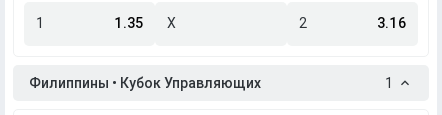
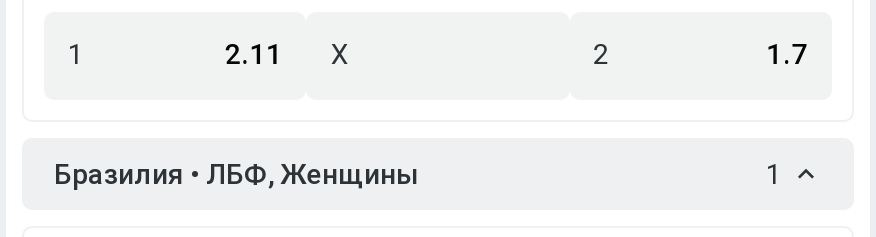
[114,15,177,31] 1.35 X -> [225,38,349,70] 2.11 X
[377,15,406,31] 3.16 -> [766,38,808,70] 1.7
[29,75,261,91] Филиппины • Кубок Управляющих -> [54,158,418,190] Бразилия • ЛБФ, Женщины

